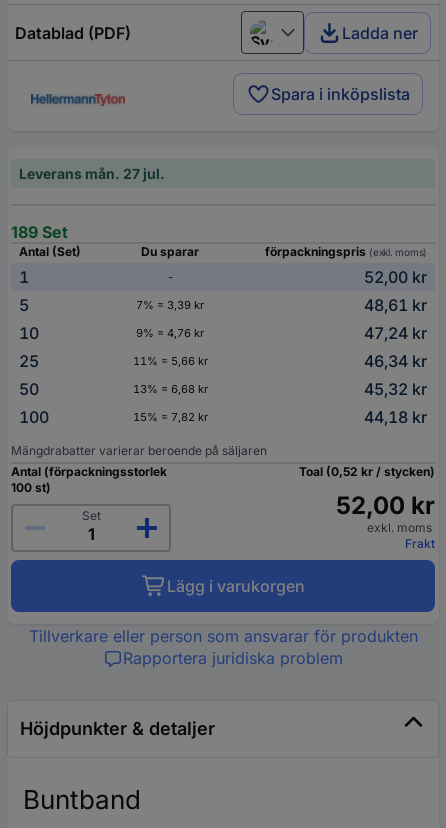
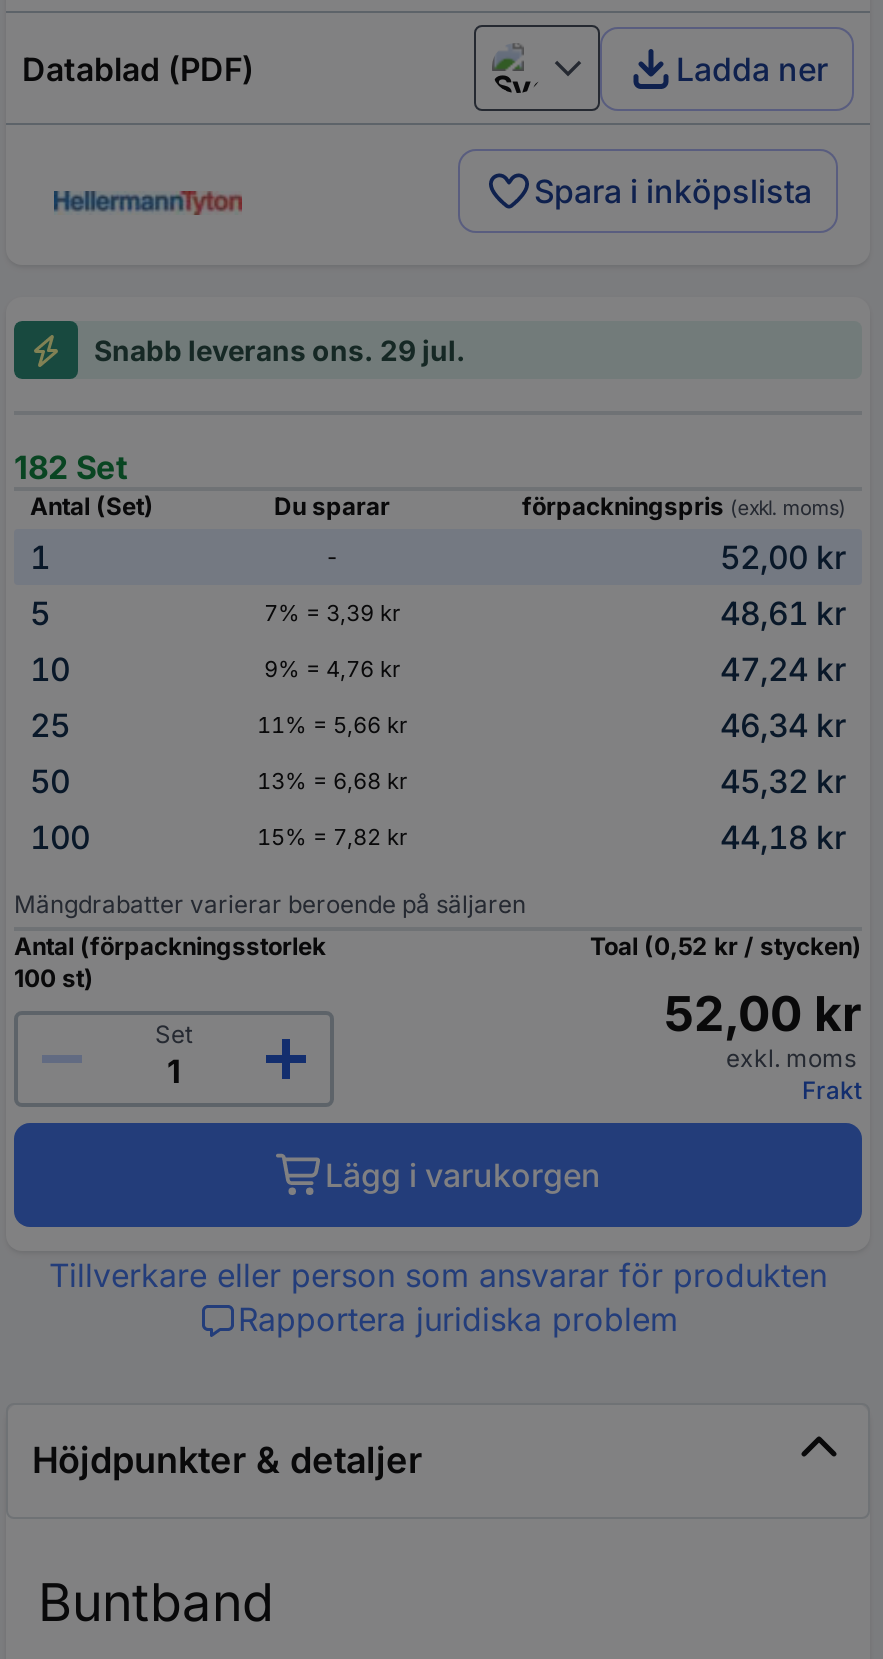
[19,165,165,182] Leverans mån. 27 jul. -> [94,333,466,367] Snabb leverans ons. 29 jul.
[11,222,68,242] 189 Set -> [14,447,128,487] 182 Set

